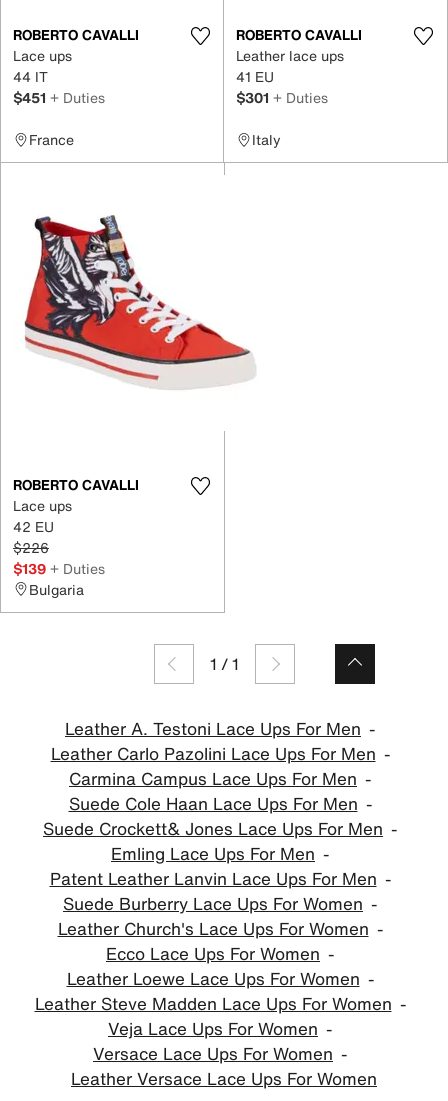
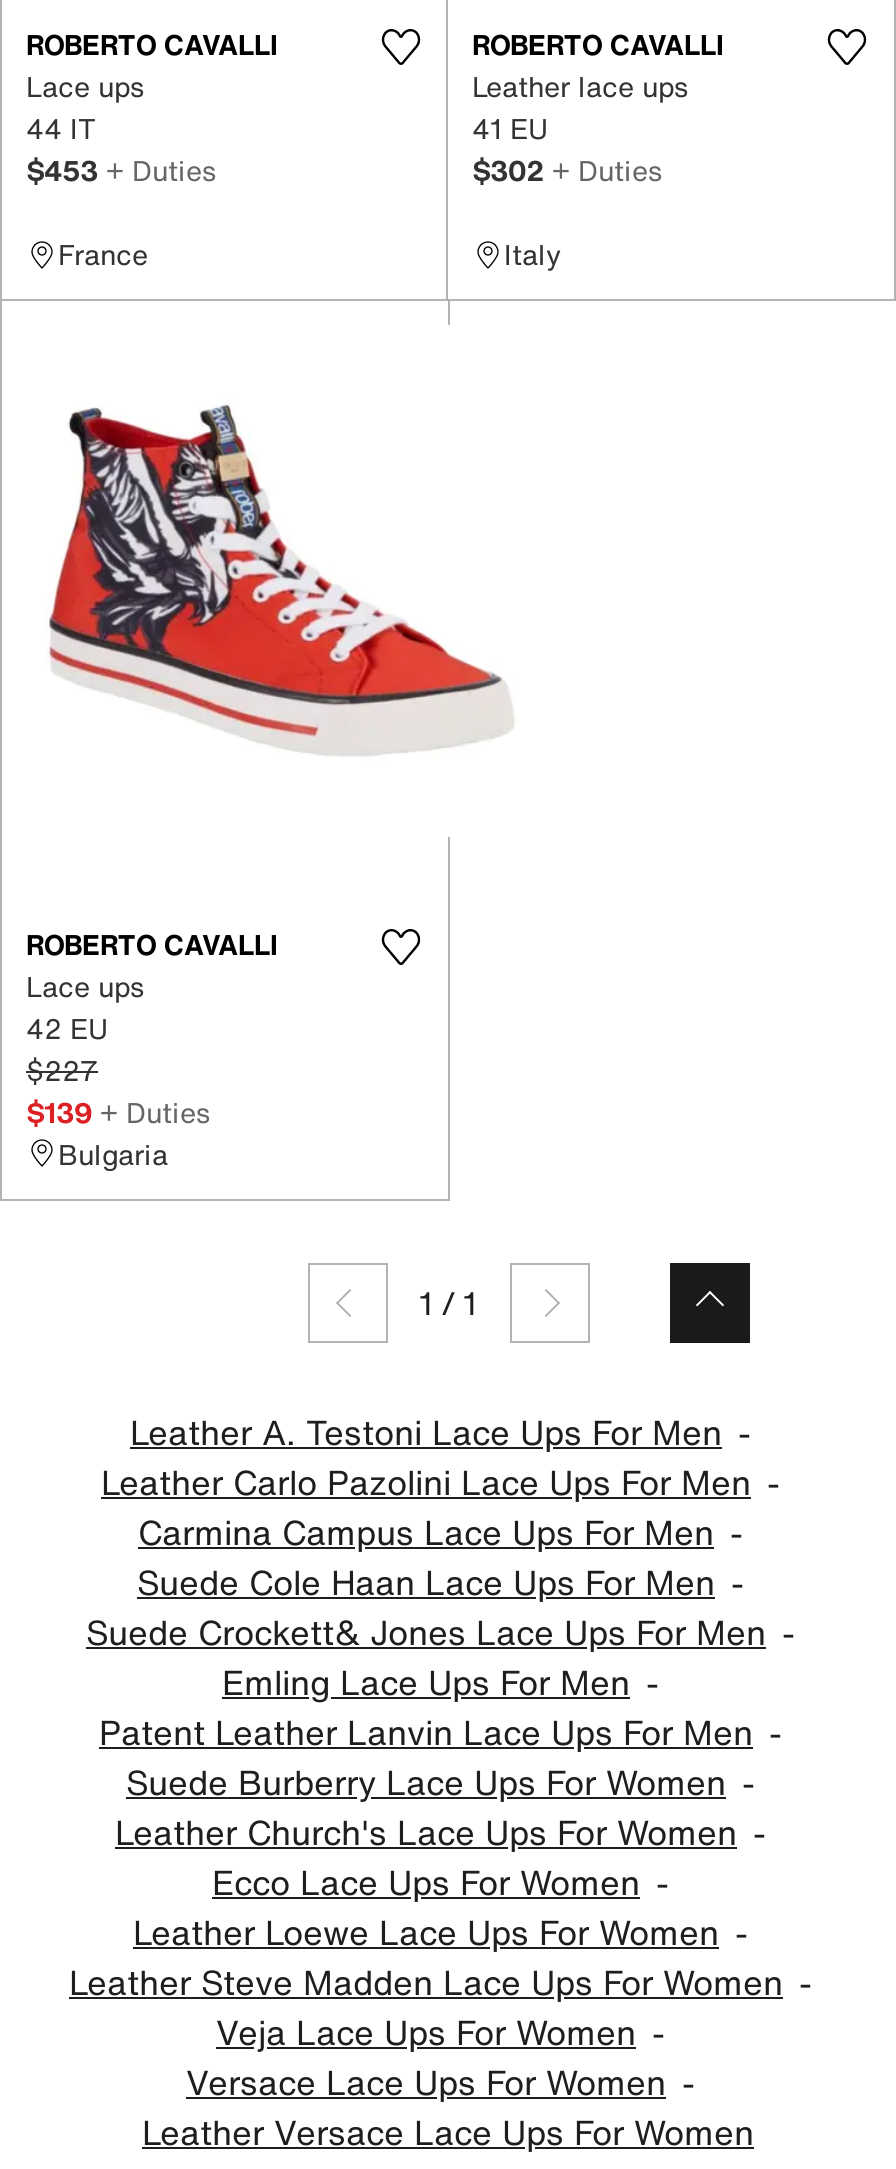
[13,87,105,108] $451 + Duties -> [26,149,216,191] $453 + Duties
[236,87,328,108] $301 + Duties -> [472,149,662,191] $302 + Duties
[13,536,49,557] $226 -> [26,1048,98,1090] $227

